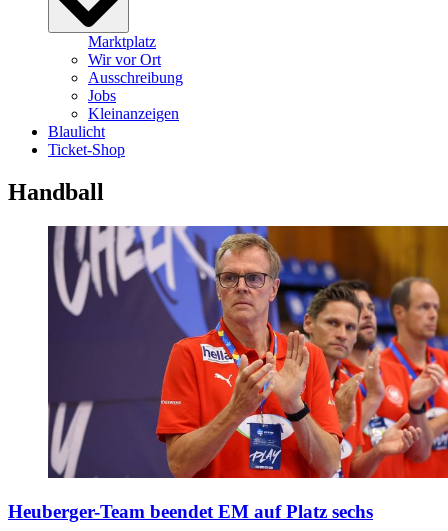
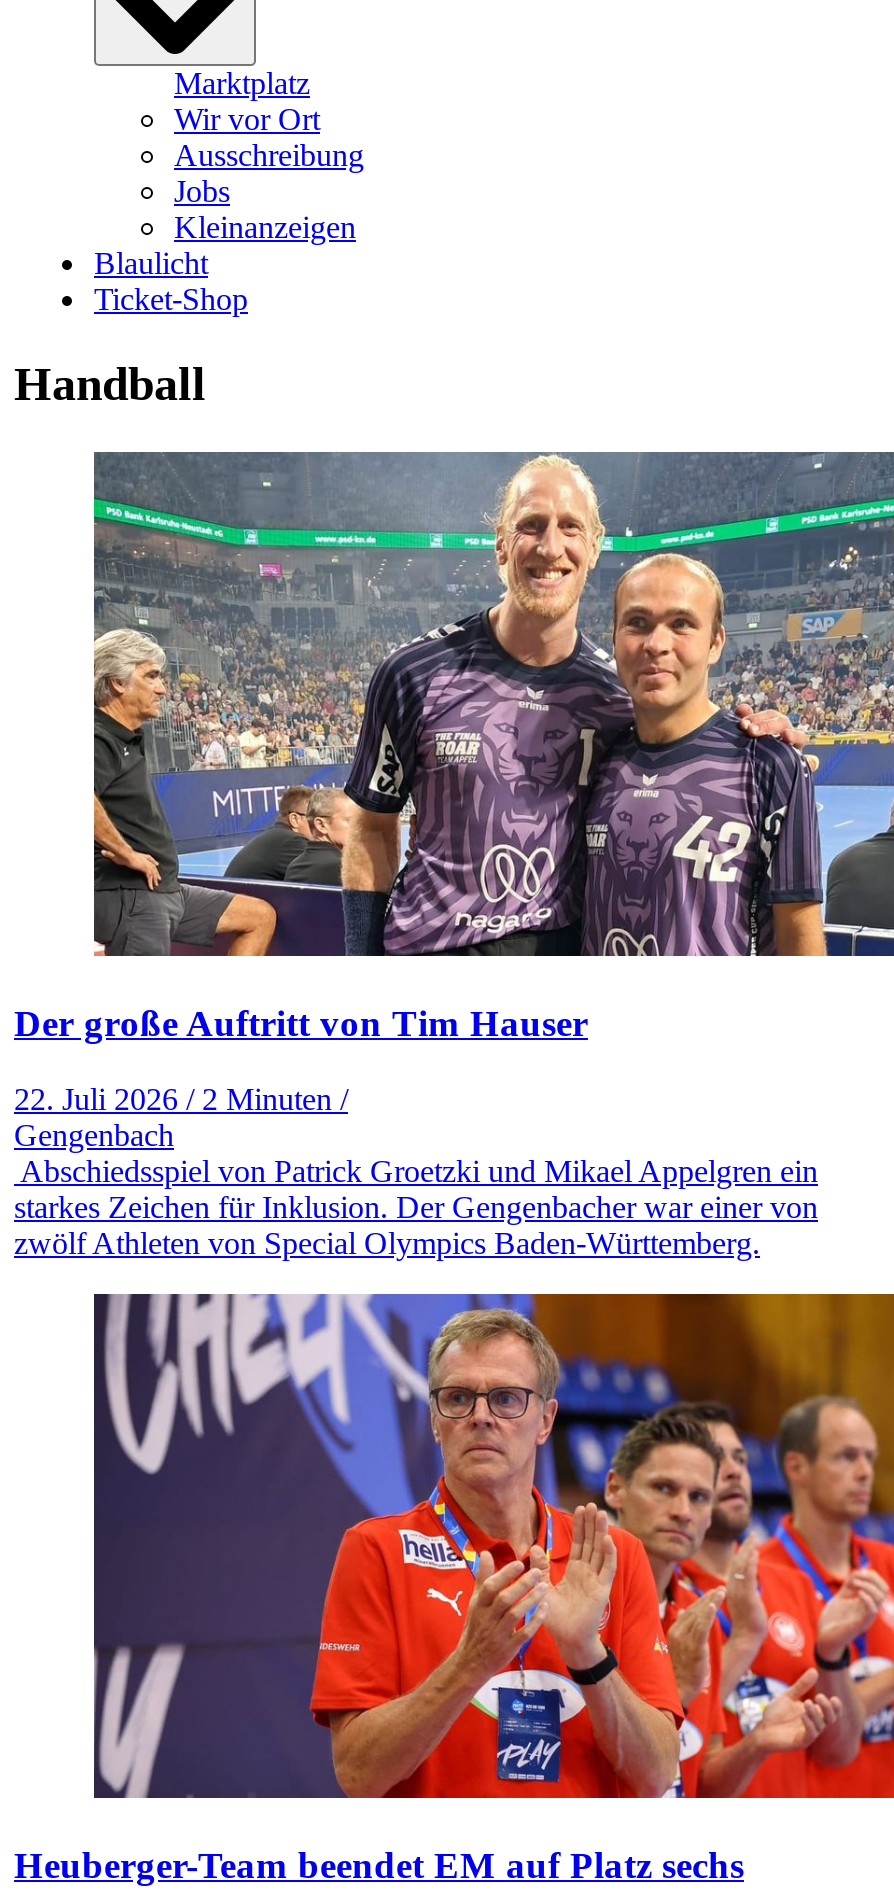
none -> [14,450,888,1261] [image] | Der große Auftritt von Tim Hauser | 22. Juli 2026 / 2 Minuten / | Gengenbach | Abschiedsspiel von Patrick Groetzki und Mikael Appelgren ein | starkes Zeichen für Inklusion. Der Gengenbacher war einer von | zwölf Athleten von Special Olympics Baden-Württemberg.

